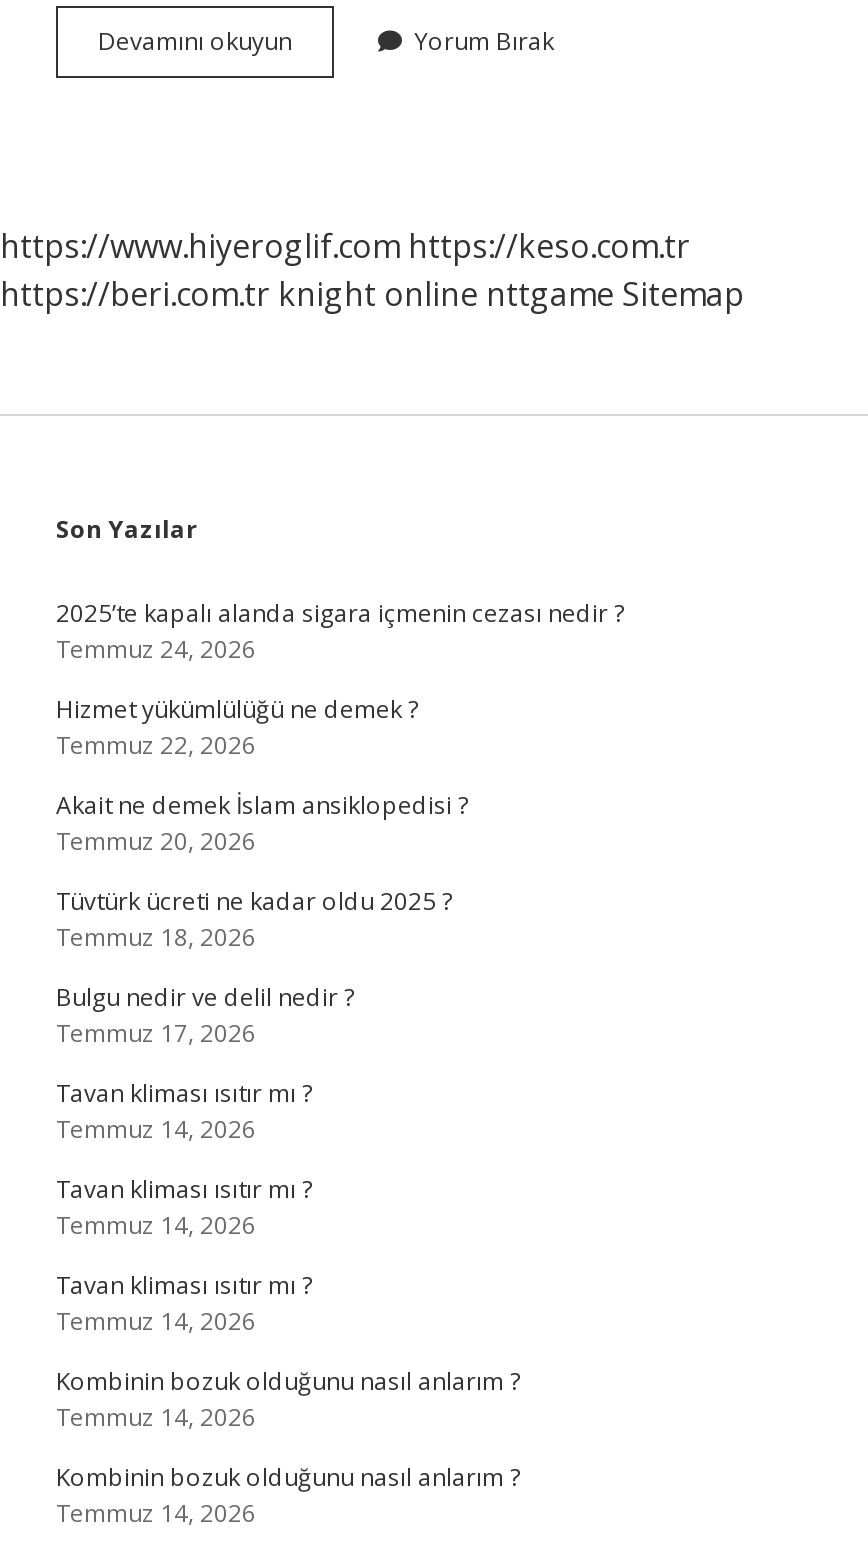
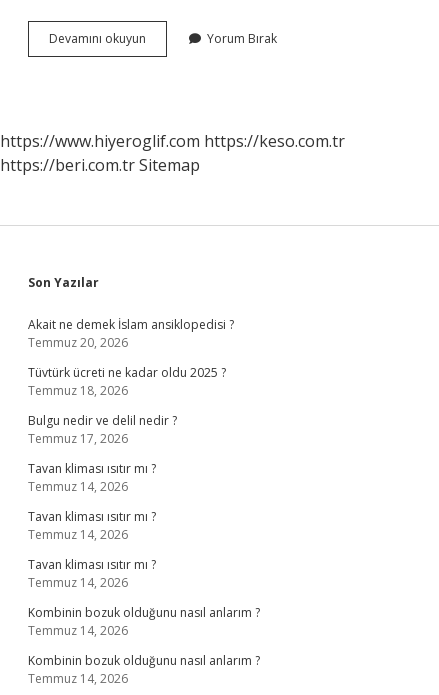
[0,272,744,316] https://beri.com.tr knight online nttgame Sitemap -> [0,154,200,176] https://beri.com.tr Sitemap
[56,596,624,762] 2025’te kapalı alanda sigara içmenin cezası nedir ? | Temmuz 24, 2026 | Hizmet yükümlülüğü ne demek ? | Temmuz 22, 2026 -> none

